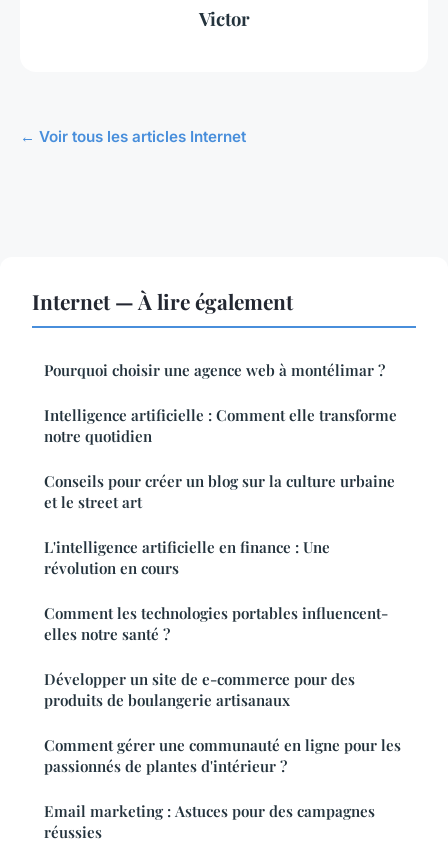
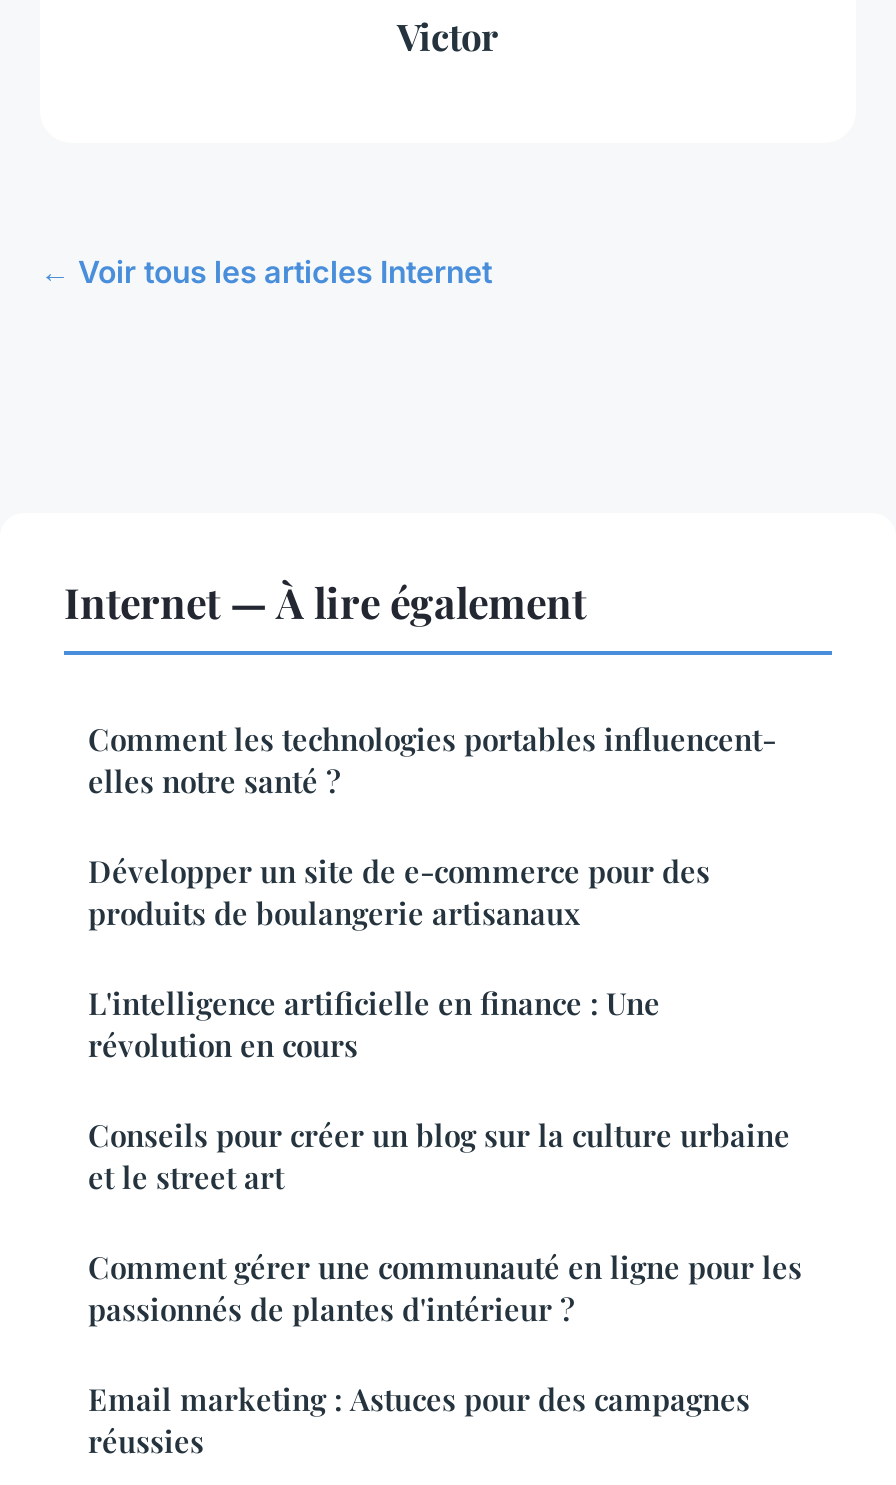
[44,360,397,446] Pourquoi choisir une agence web à montélimar ? | Intelligence artificielle : Comment elle transforme | notre quotidien -> none
moved [44,471,395,578] -> [88,983,790,1197]: Conseils pour créer un blog sur la culture urbaine | et le street art | L'intelligence artificielle en finance : Une | révolution en cours
moved [44,603,388,710] -> [88,719,776,933]: Comment les technologies portables influencent- | elles notre santé ? | Développer un site de e-commerce pour des | produits de boulangerie artisanaux

